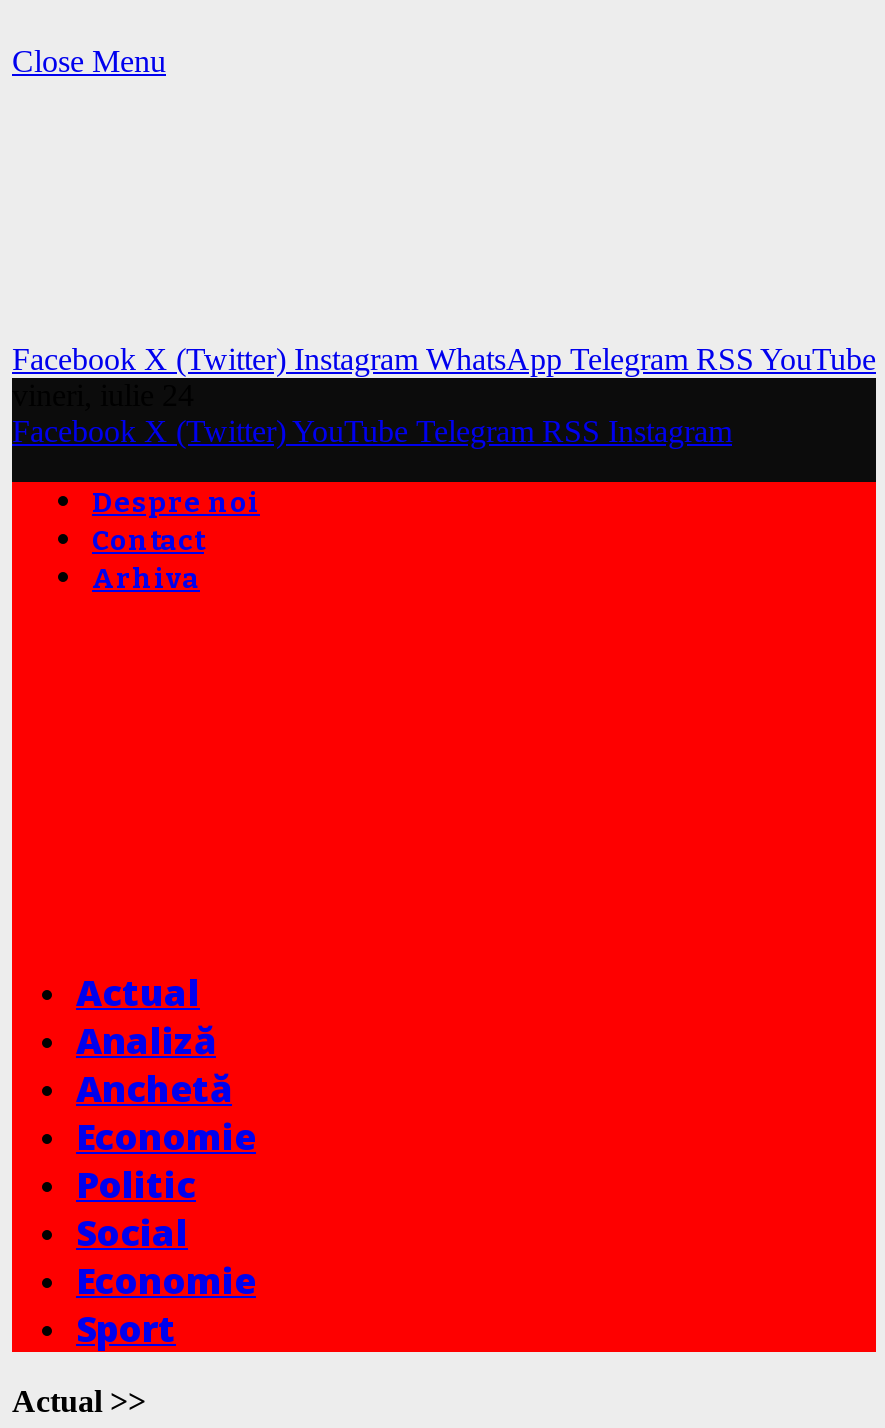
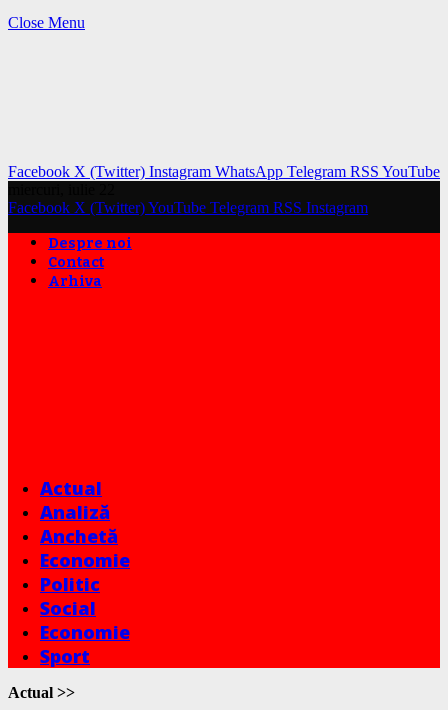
[12,378,194,412] vineri, iulie 24 -> [8,181,115,198] miercuri, iulie 22

